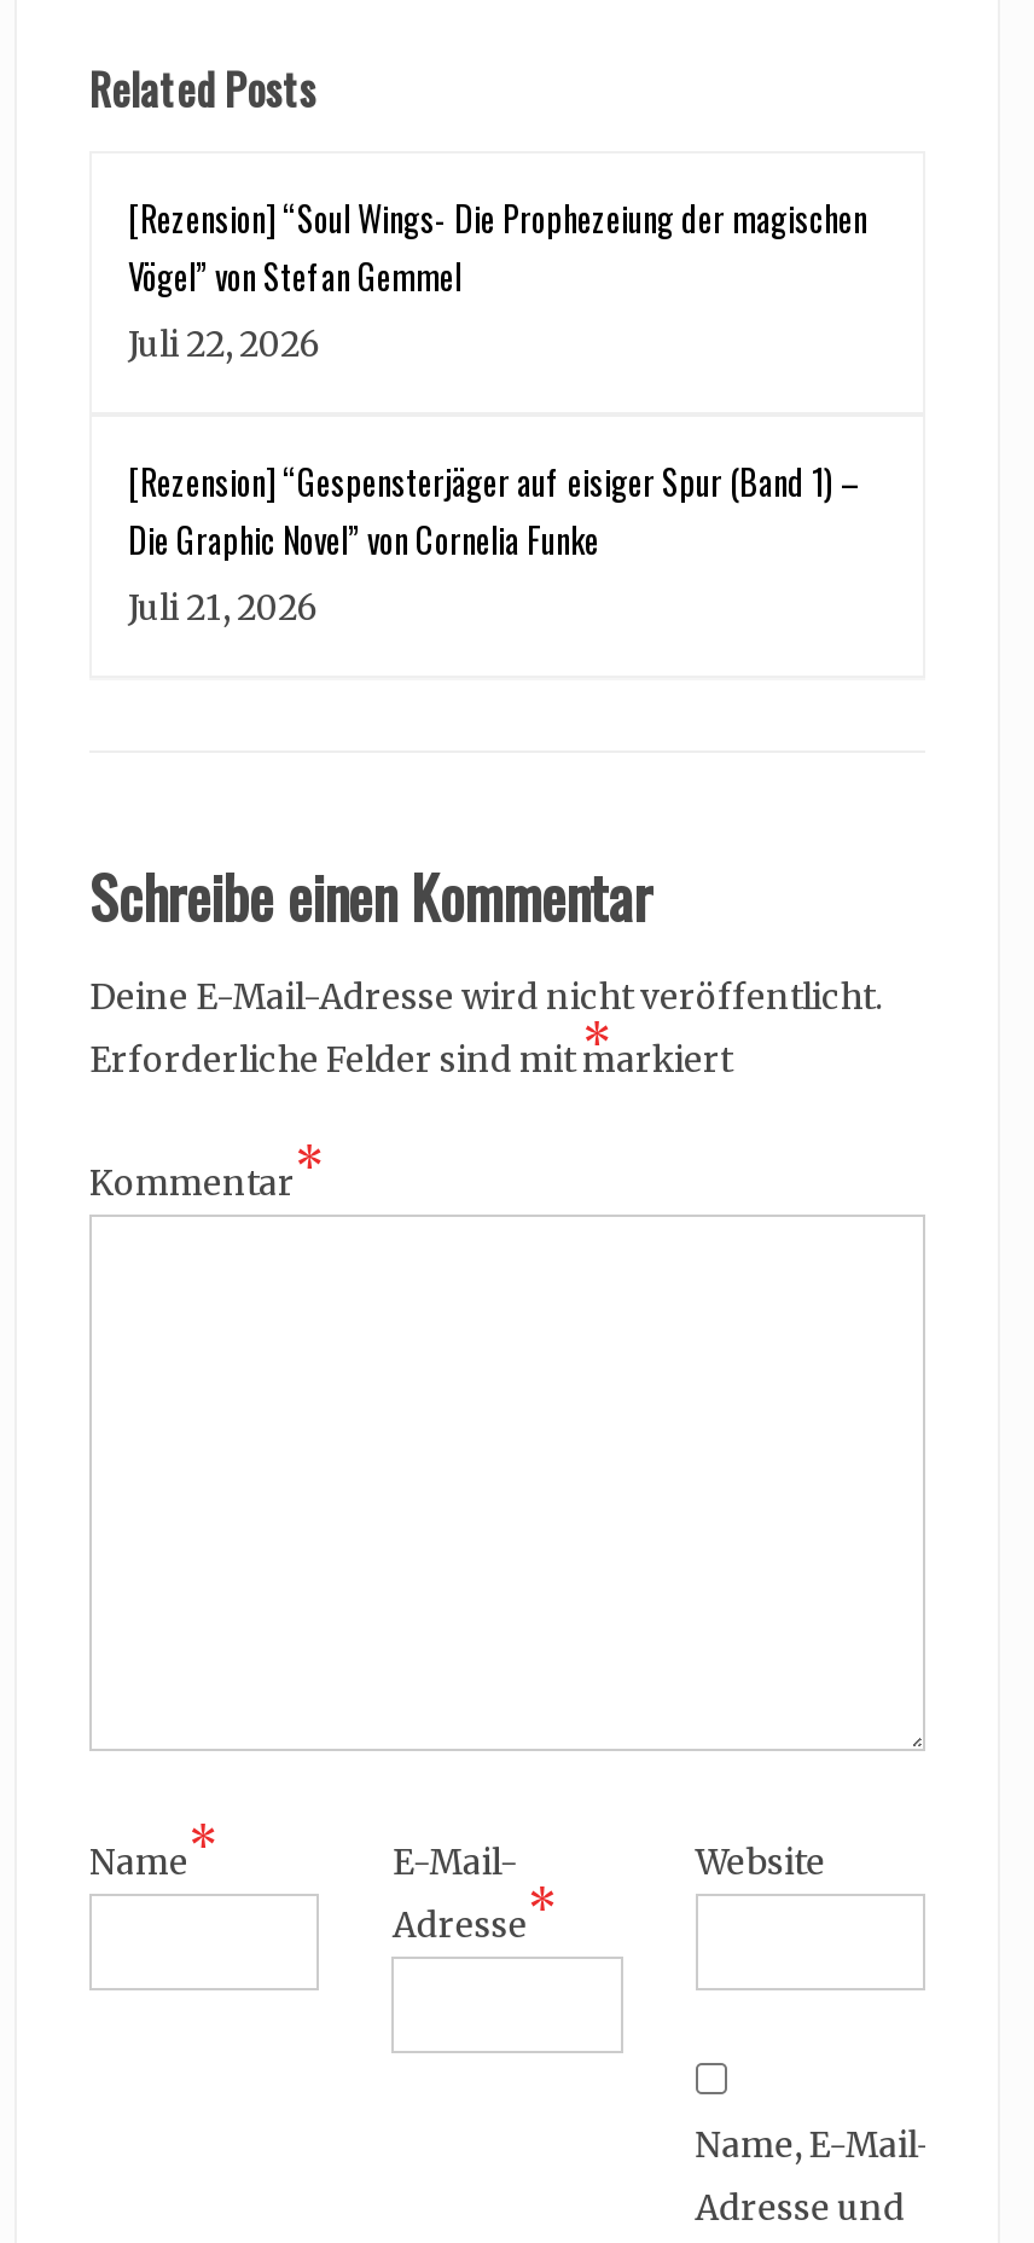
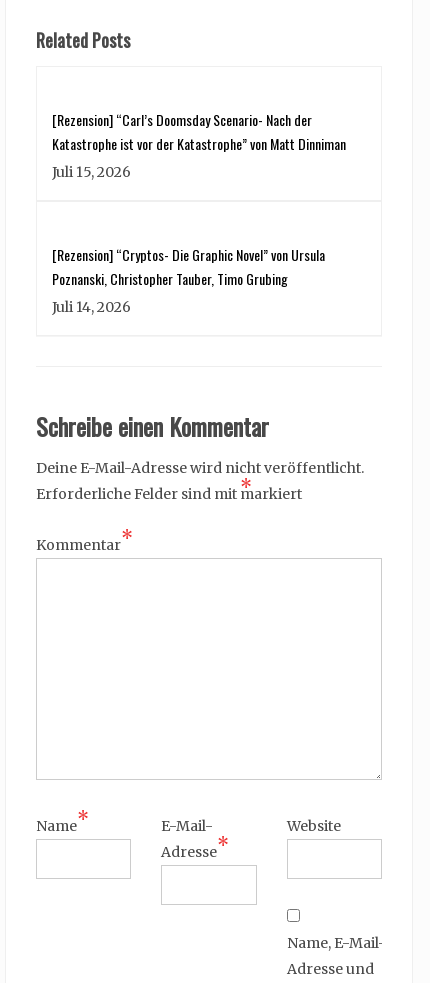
[128,194,867,368] [Rezension] “Soul Wings- Die Prophezeiung der magischen | Vögel” von Stefan Gemmel | Juli 22, 2026 -> [52,109,346,181] [Rezension] “Carl’s Doomsday Scenario- Nach der | Katastrophe ist vor der Katastrophe” von Matt Dinniman | Juli 15, 2026
[128,457,862,631] [Rezension] “Gespensterjäger auf eisiger Spur (Band 1) – | Die Graphic Novel” von Cornelia Funke | Juli 21, 2026 -> [52,244,325,316] [Rezension] “Cryptos- Die Graphic Novel” von Ursula | Poznanski, Christopher Tauber, Timo Grubing | Juli 14, 2026

